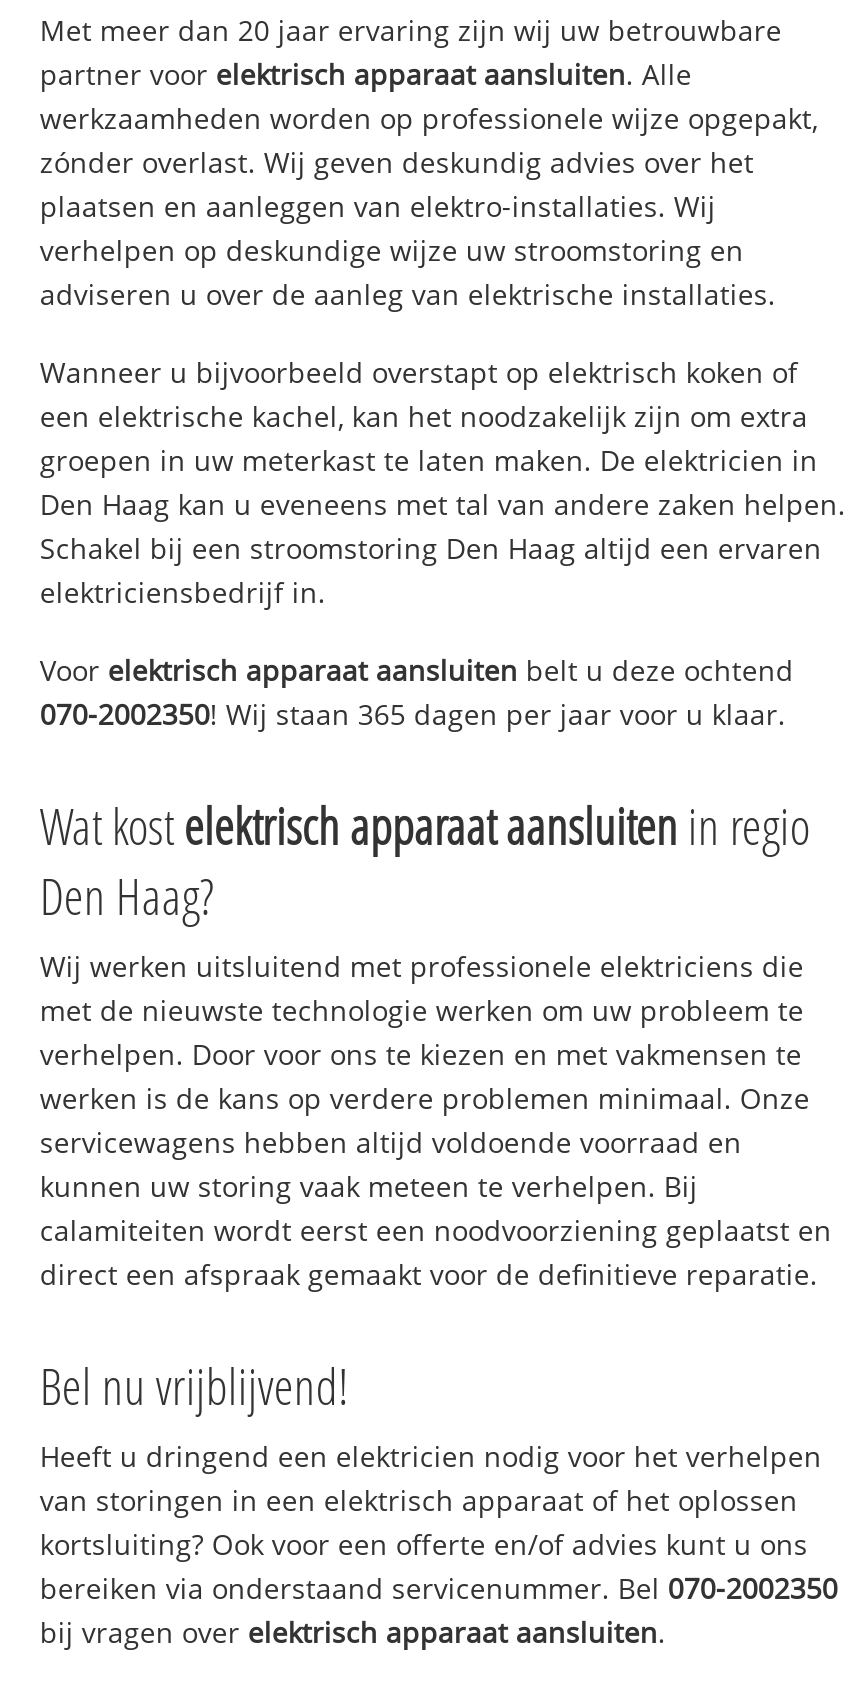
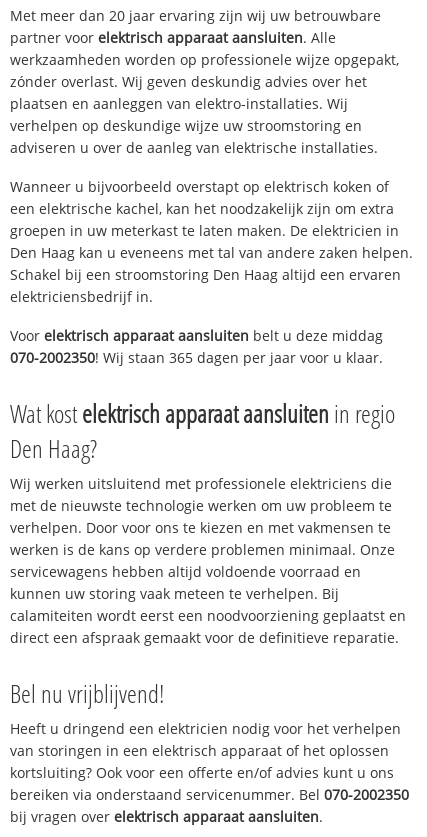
[40,651,794,689] Voor elektrisch apparaat aansluiten belt u deze ochtend -> [10,326,383,345] Voor elektrisch apparaat aansluiten belt u deze middag

